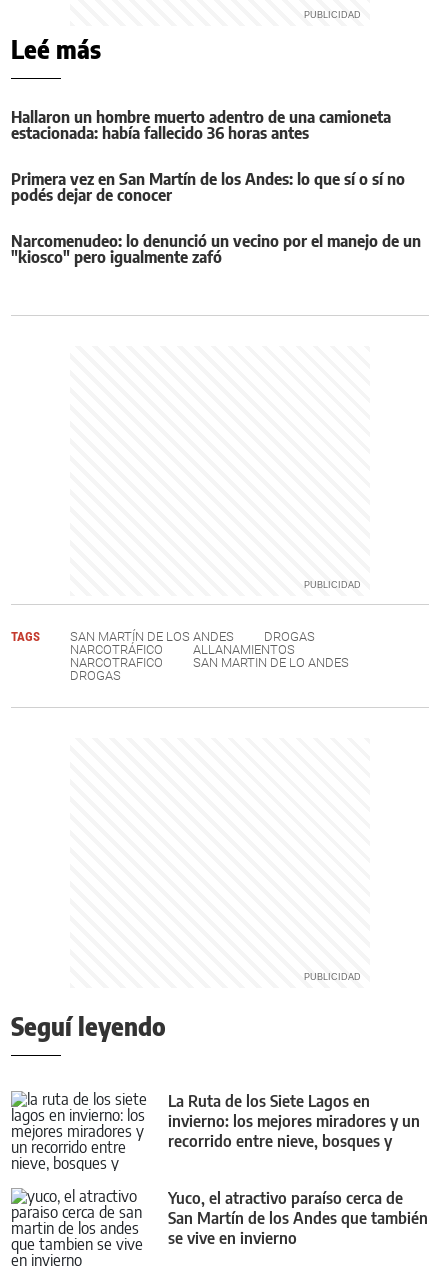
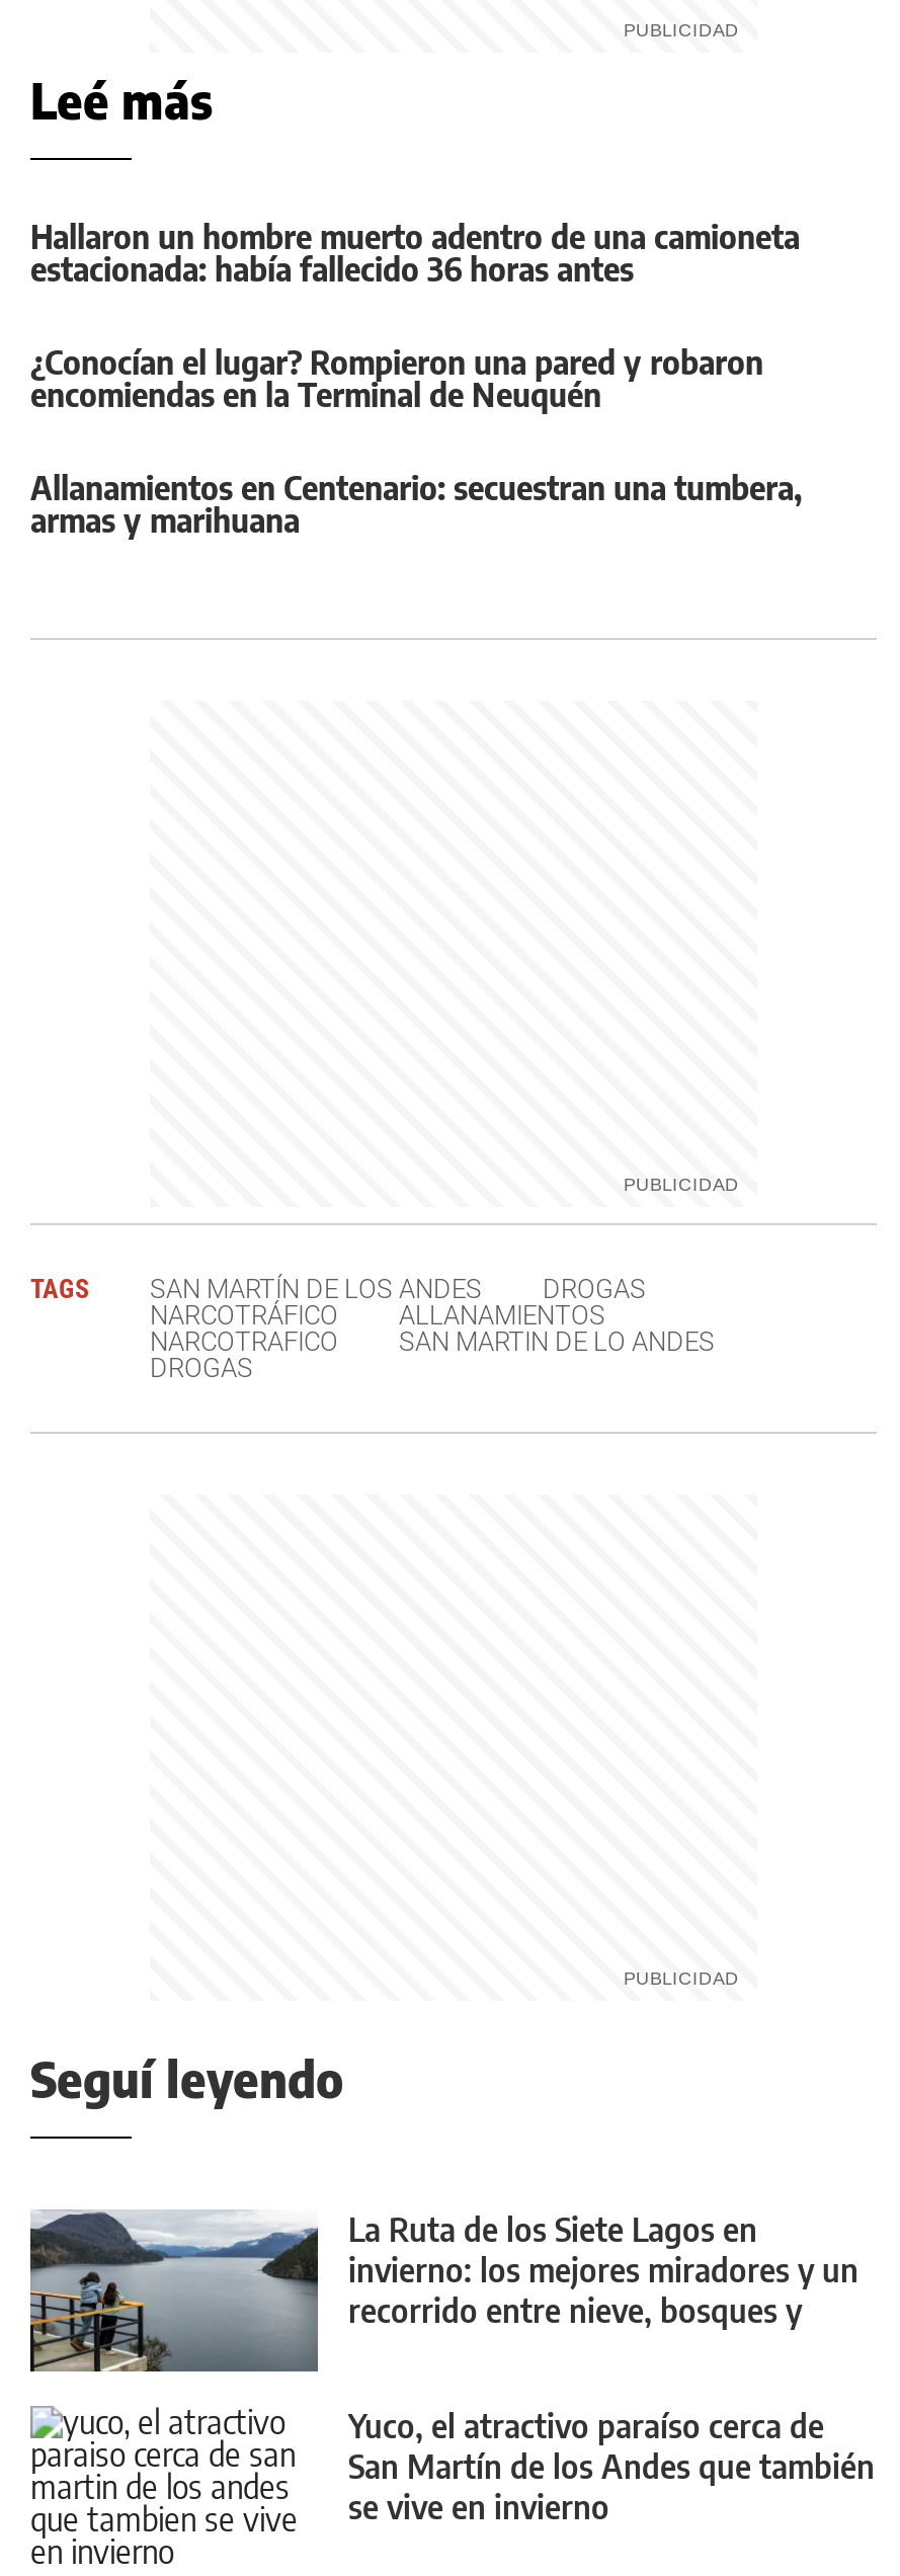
[11,169,405,205] Primera vez en San Martín de los Andes: lo que sí o sí no | podés dejar de conocer -> [30,342,763,415] ¿Conocían el lugar? Rompieron una pared y robaron | encomiendas en la Terminal de Neuquén
[11,231,421,267] Narcomenudeo: lo denunció un vecino por el manejo de un | "kiosco" pero igualmente zafó -> [30,468,802,541] Allanamientos en Centenario: secuestran una tumbera, | armas y marihuana
[10,1091,153,1172] [image] -> [28,2209,320,2373] [image]

